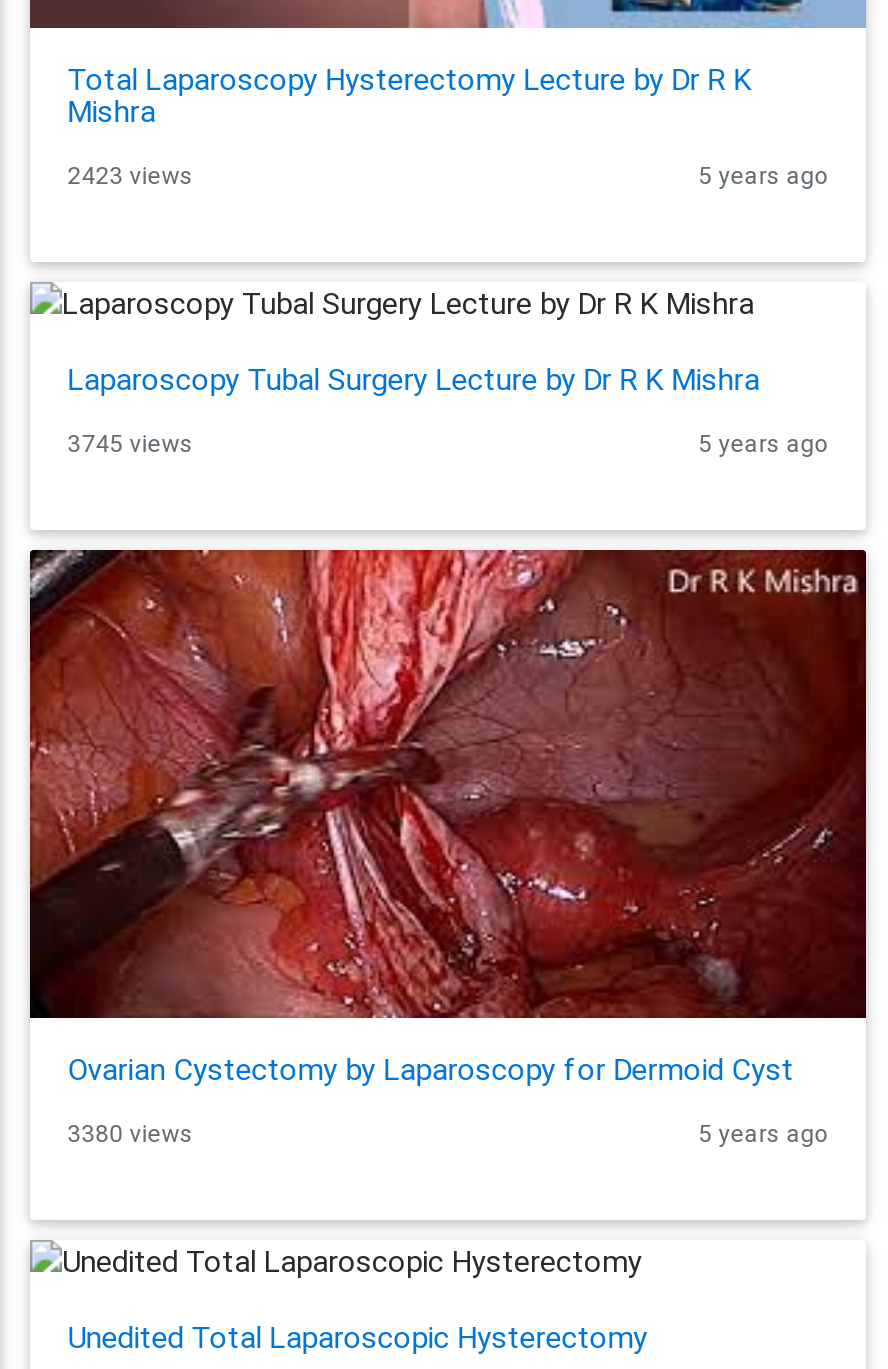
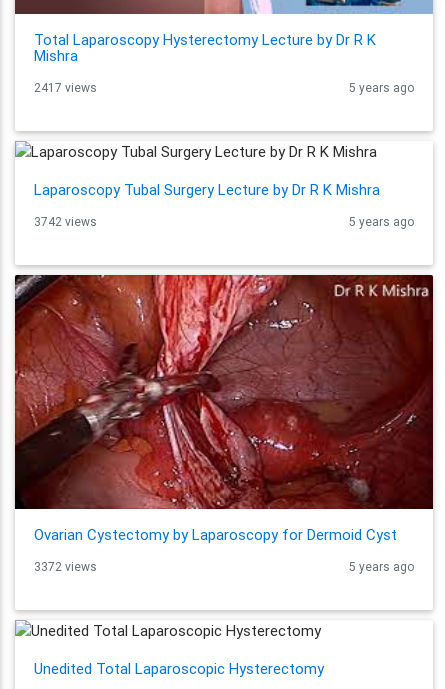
[68,161,194,191] 2423 views -> [34,80,97,95] 2417 views
[68,428,194,458] 3745 views -> [34,214,97,229] 3742 views
[68,1119,194,1149] 3380 views -> [34,559,97,574] 3372 views

